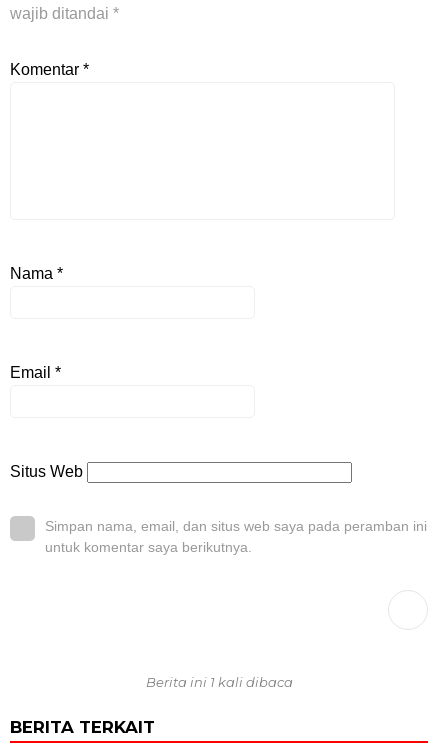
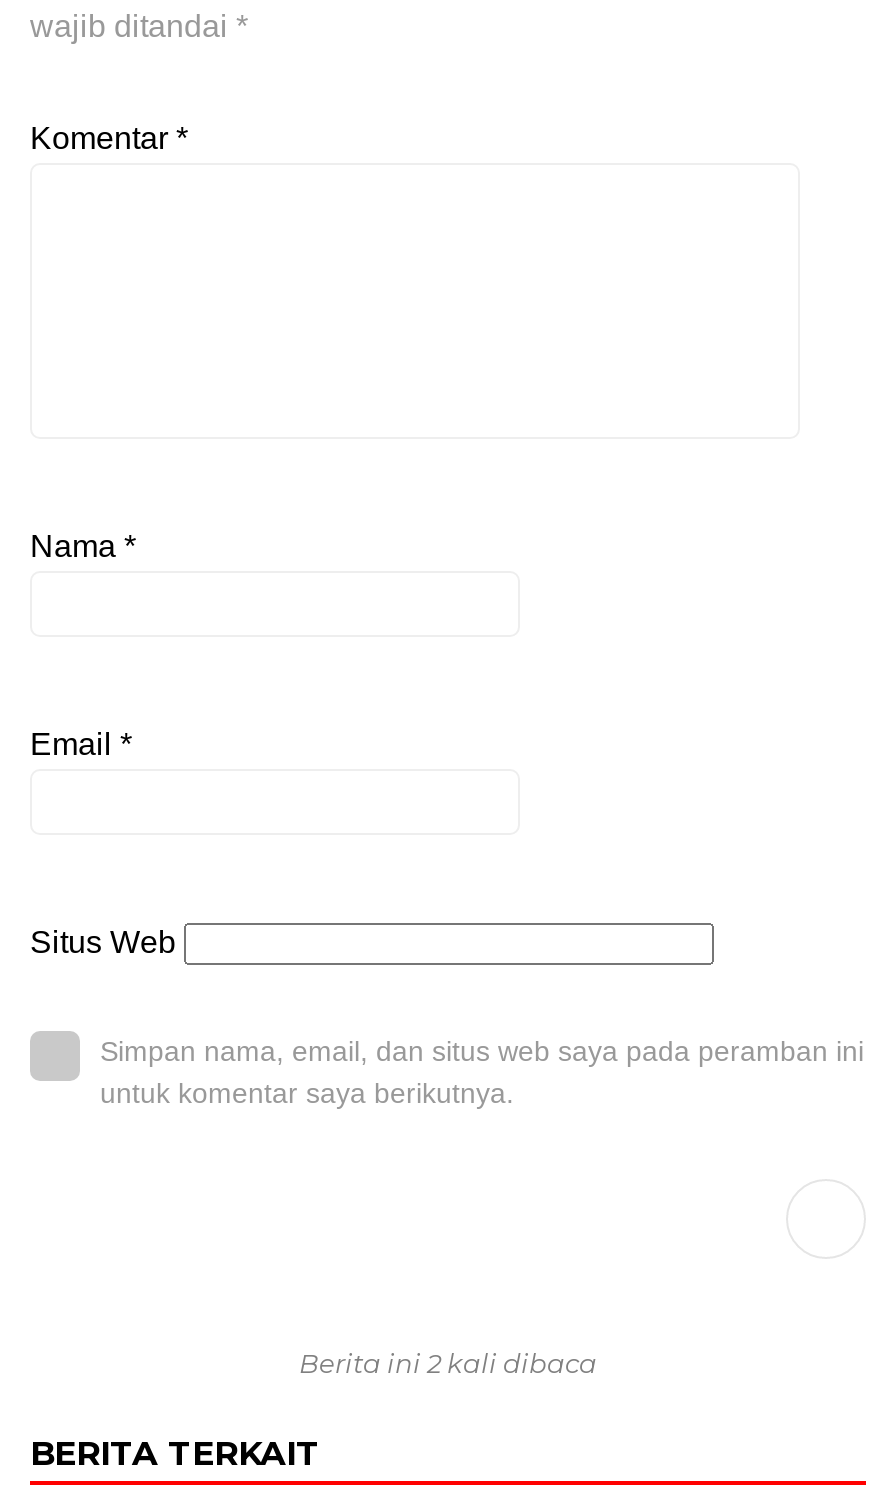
[145,674,292,690] Berita ini 1 kali dibaca -> [299,1347,597,1379] Berita ini 2 kali dibaca

